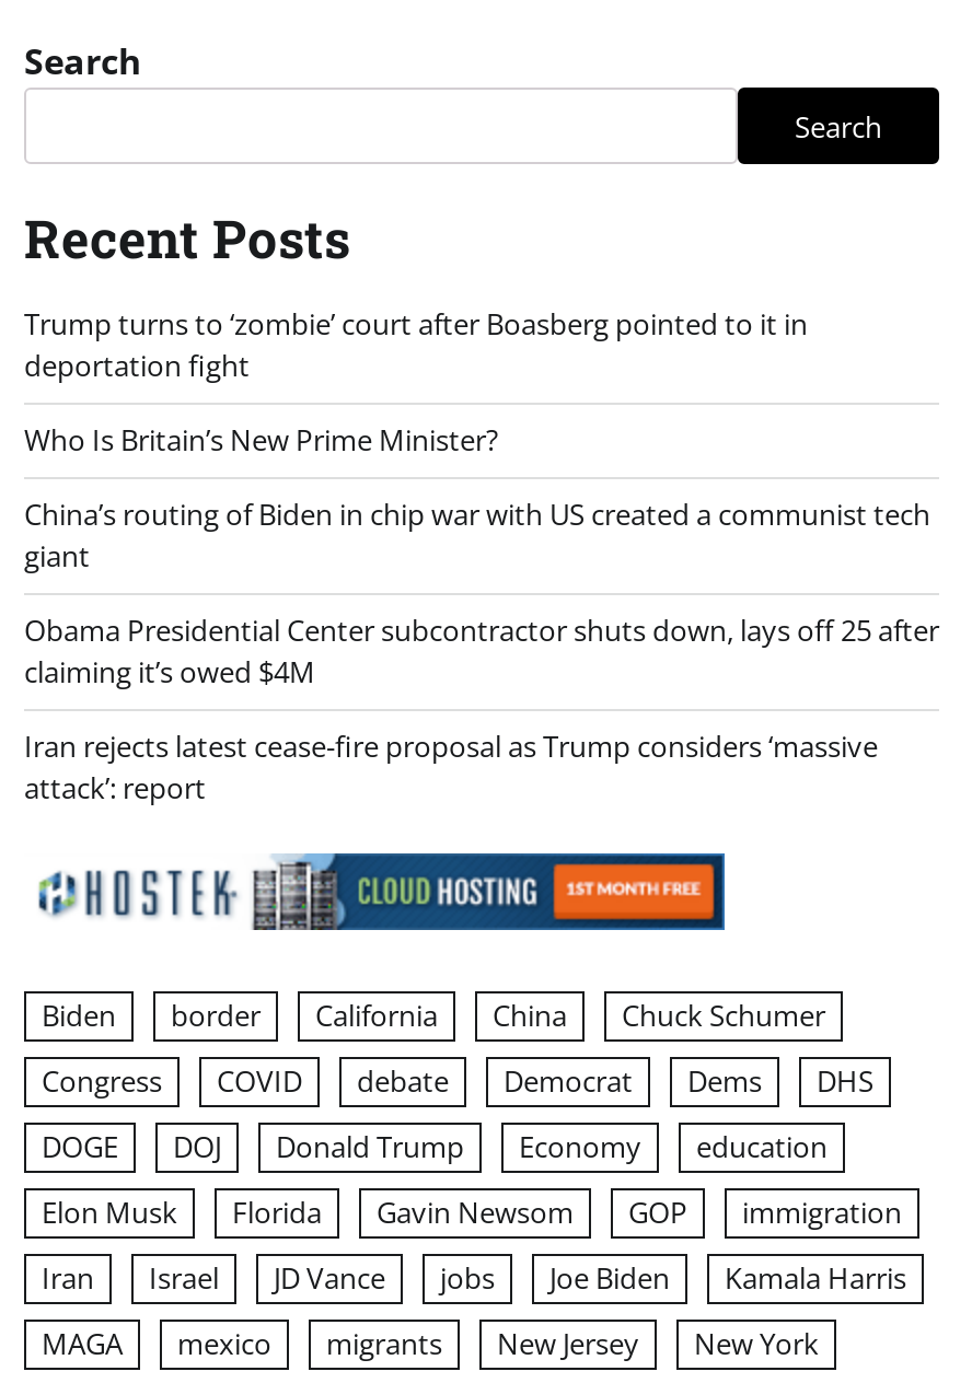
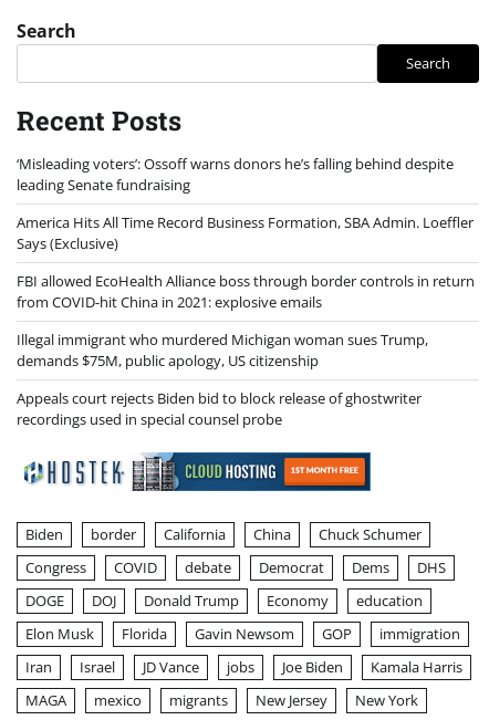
[24,304,808,385] Trump turns to ‘zombie’ court after Boasberg pointed to it in | deportation fight -> [17,154,454,194] ‘Misleading voters’: Ossoff warns donors he’s falling behind despite | leading Senate fundraising
[24,420,499,459] Who Is Britain’s New Prime Minister? -> [17,212,474,253] America Hits All Time Record Business Formation, SBA Admin. Loeffler | Says (Exclusive)
[24,494,930,575] China’s routing of Biden in chip war with US created a communist tech | giant -> [17,271,475,312] FBI allowed EcoHealth Alliance boss through border controls in return | from COVID-hit China in 2021: explosive emails
[24,610,939,691] Obama Presidential Center subcontractor shuts down, lays off 25 after | claiming it’s owed $4M -> [17,329,428,370] Illegal immigrant who murdered Michigan woman sues Trump, | demands $75M, public apology, US citizenship
[24,726,878,807] Iran rejects latest cease-fire proposal as Trump considers ‘massive | attack’: report -> [17,388,422,429] Appeals court rejects Biden bid to block release of ghostwriter | recordings used in special counsel probe

